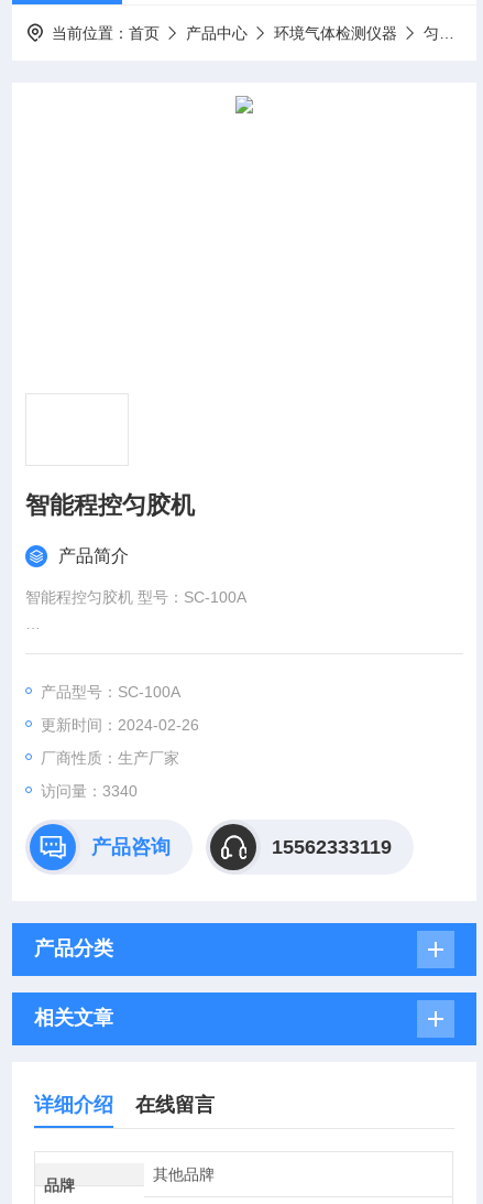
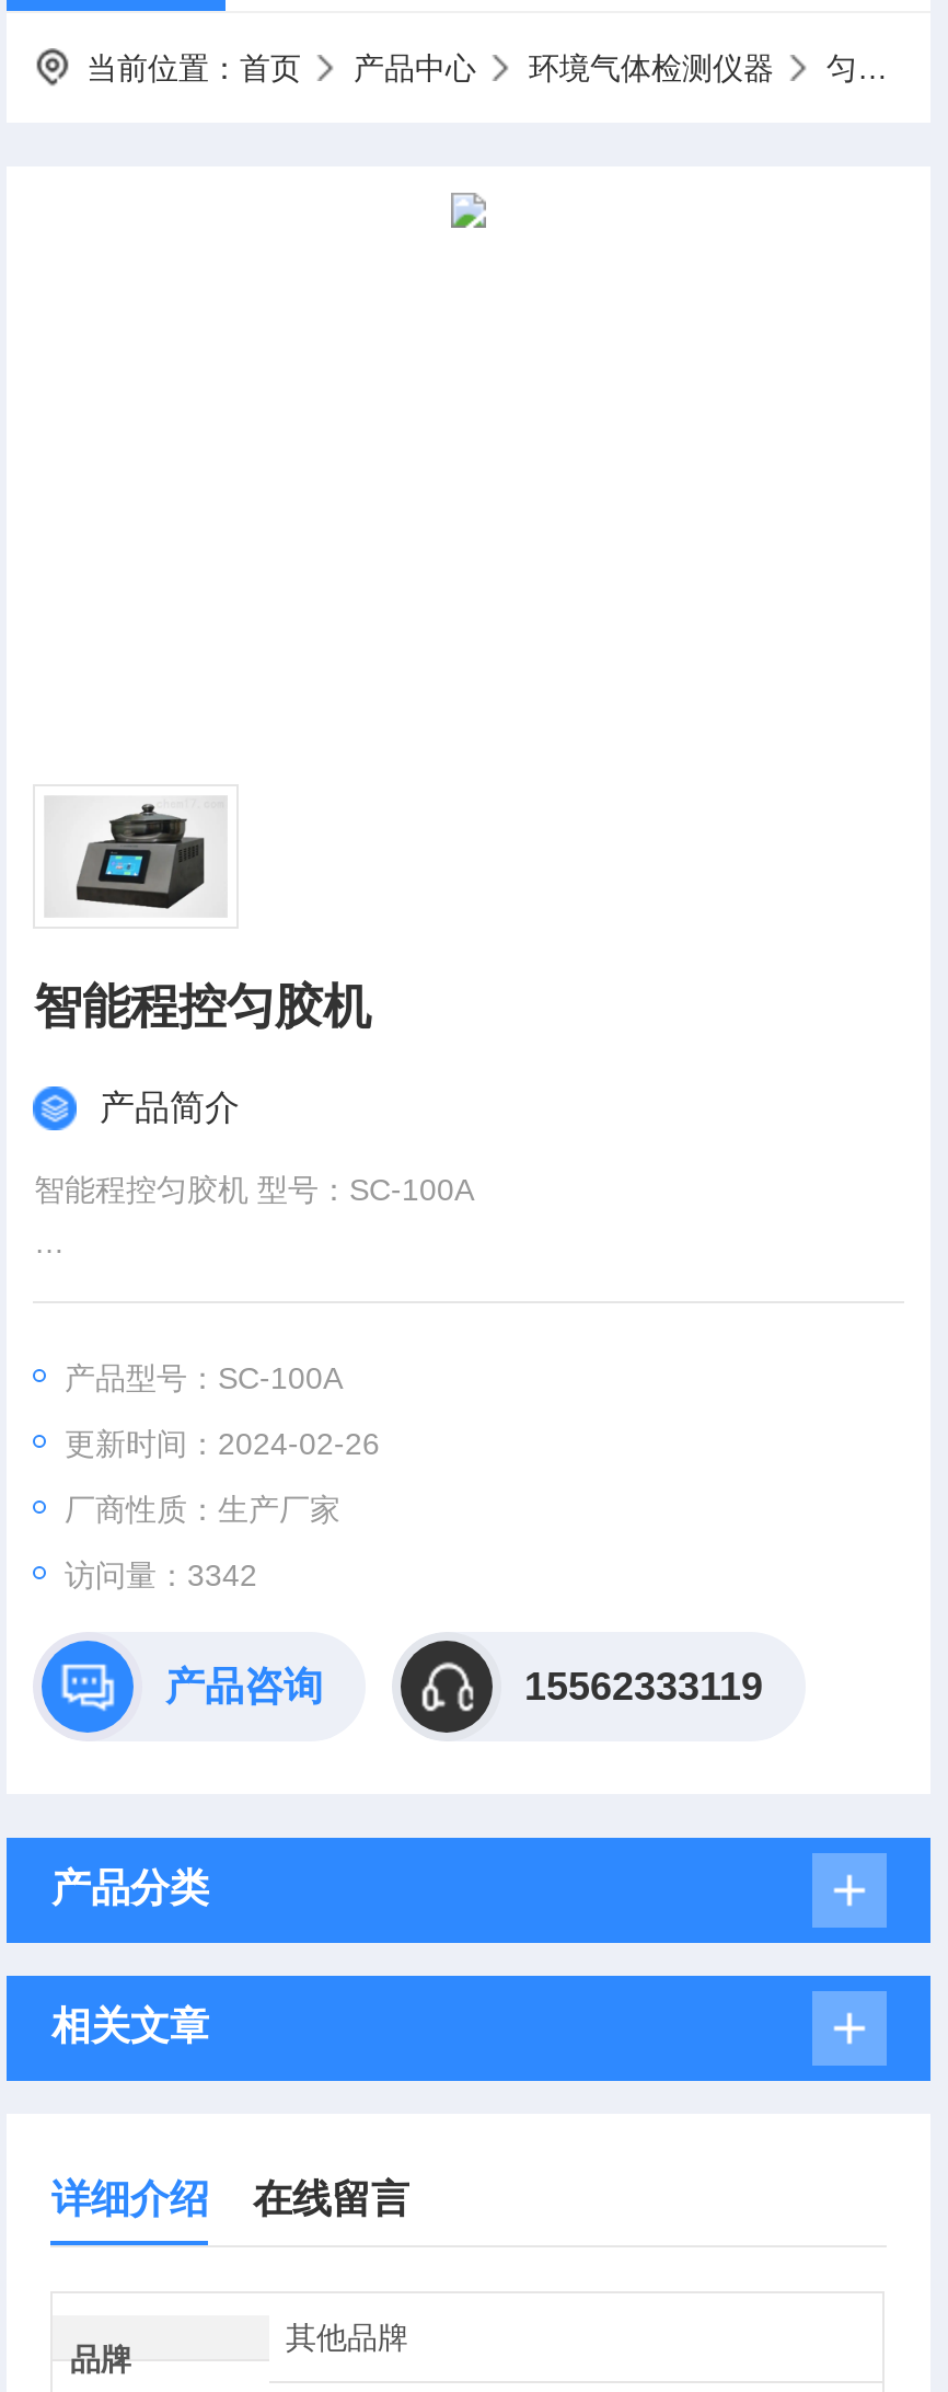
none -> [46,797,226,916] [image]
[41,782,138,800] 访问量：3340 -> [64,1557,257,1592] 访问量：3342

